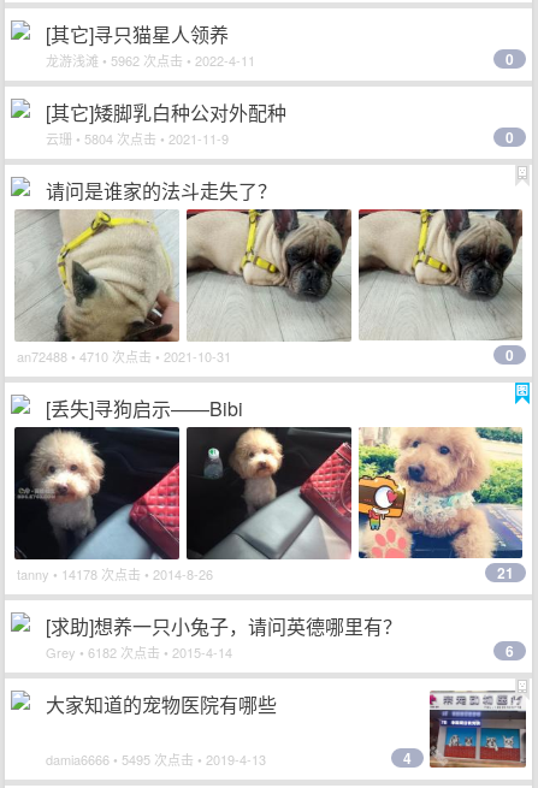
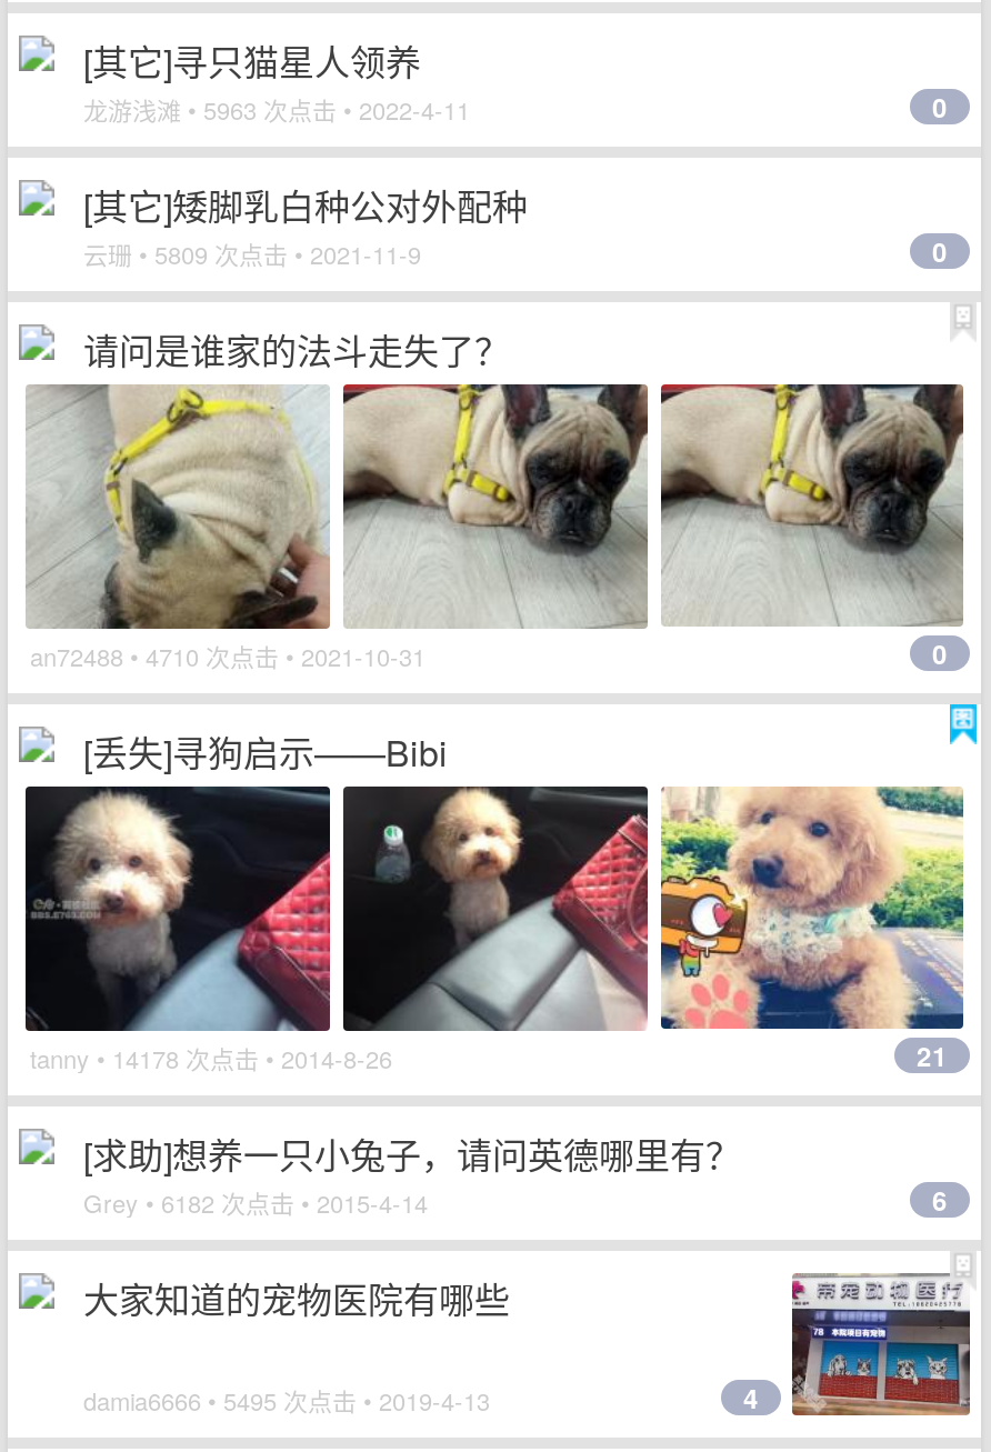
[46,51,255,70] 龙游浅滩• 5962 次点击 • 2022-4-11 -> [83,91,470,126] 龙游浅滩• 5963 次点击 • 2022-4-11
[46,129,229,148] 云珊• 5804 次点击 • 2021-11-9 -> [83,235,421,271] 云珊• 5809 次点击 • 2021-11-9

